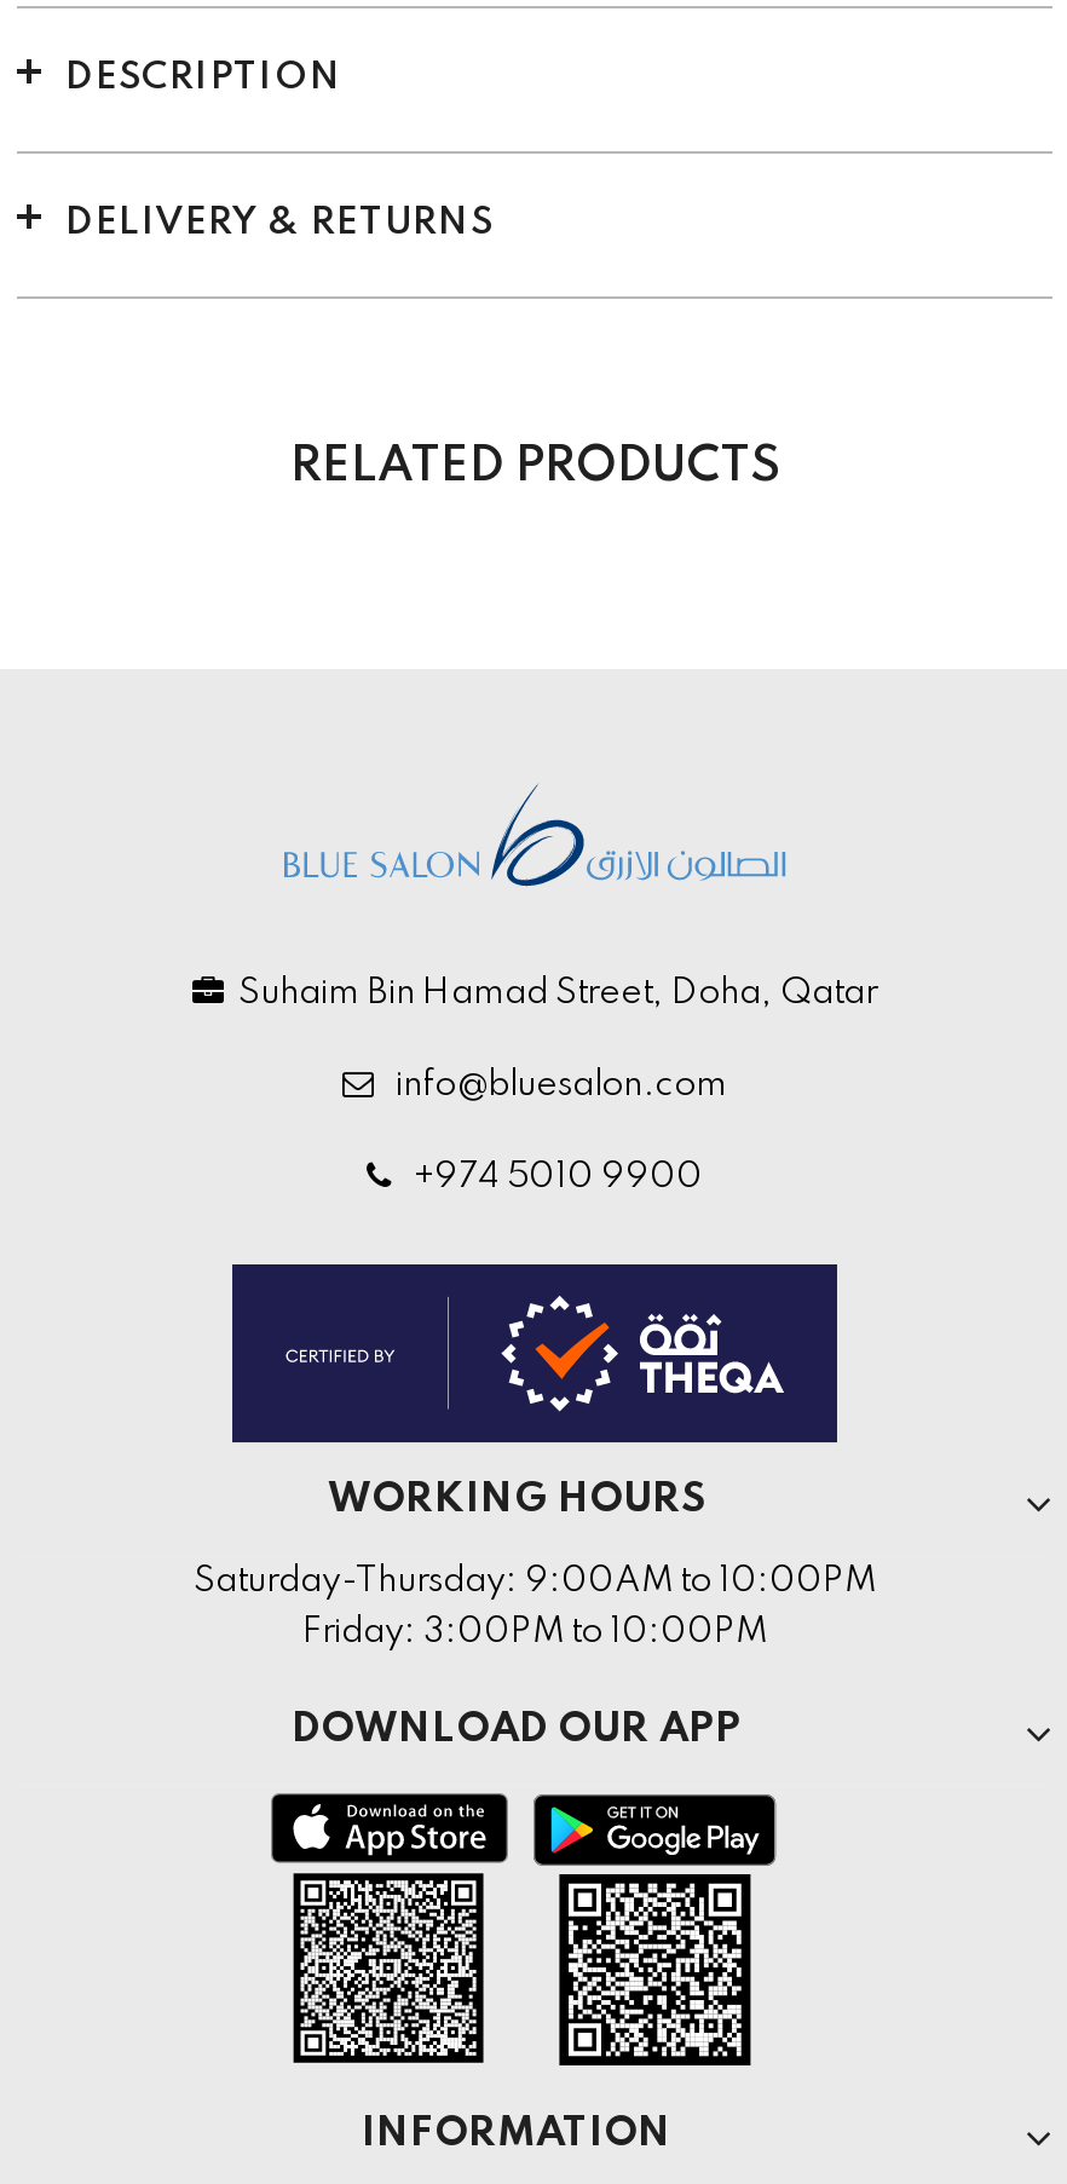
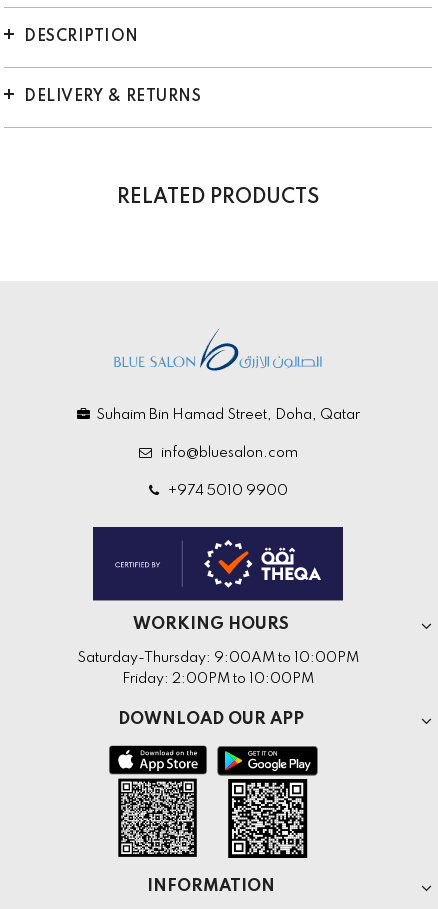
[302,1615,767,1649] Friday: 3:00PM to 10:00PM -> [122,672,314,686] Friday: 2:00PM to 10:00PM

